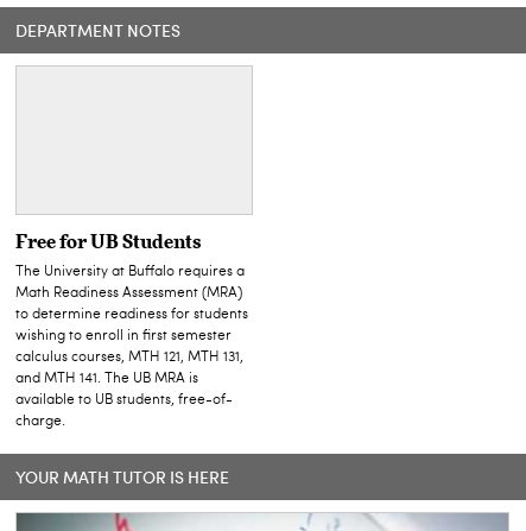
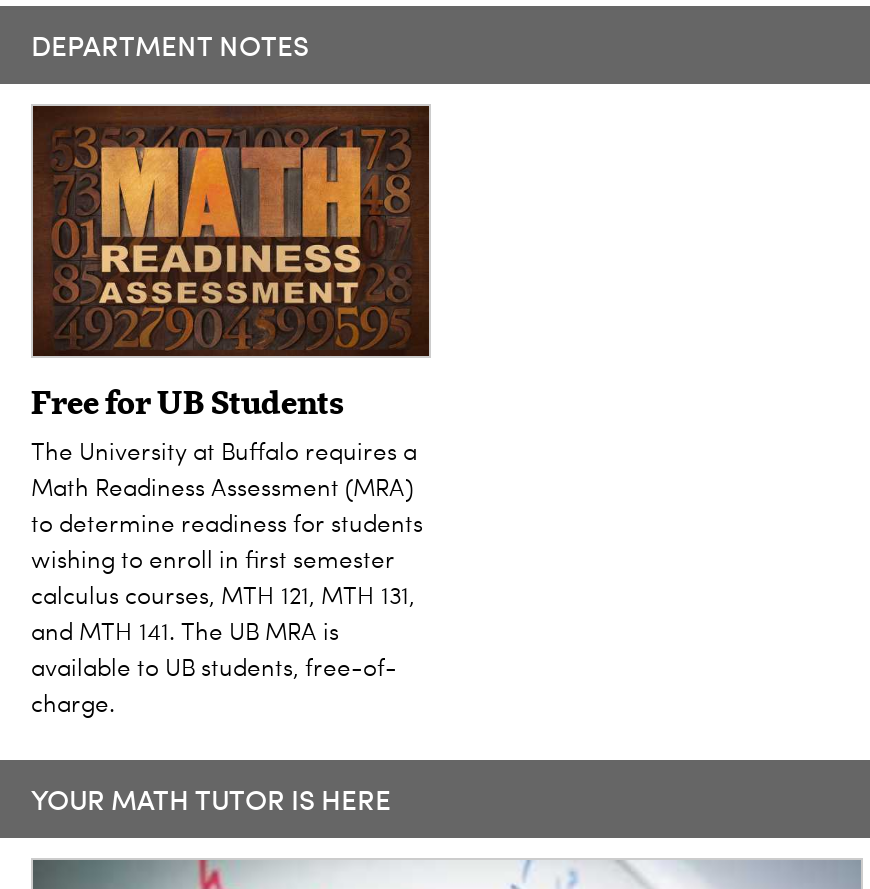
none -> [31,103,431,359] [image]

